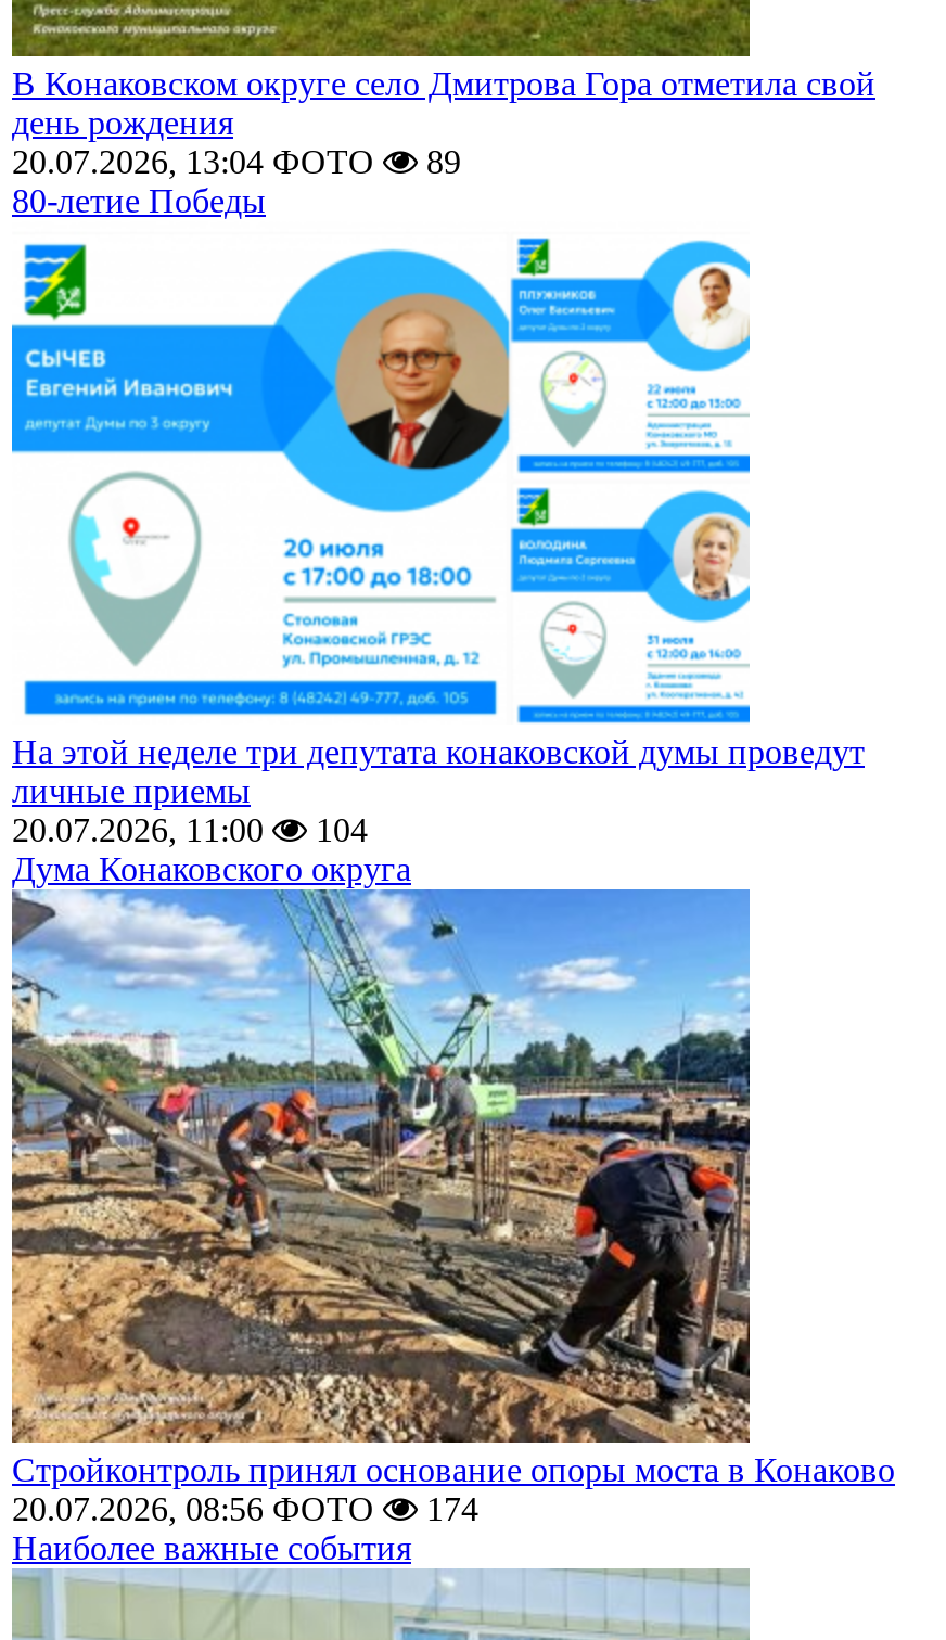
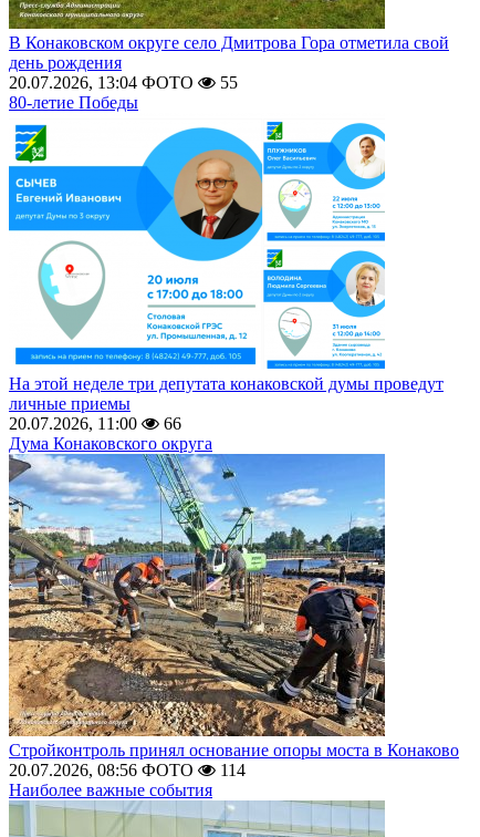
[12,143,461,180] 20.07.2026, 13:04 ФОТО 89 -> [9,73,238,92] 20.07.2026, 13:04 ФОТО 55
[12,811,368,848] 20.07.2026, 11:00 104 -> [9,414,181,433] 20.07.2026, 11:00 66
[12,1490,478,1527] 20.07.2026, 08:56 ФОТО 174 -> [9,761,246,779] 20.07.2026, 08:56 ФОТО 114

